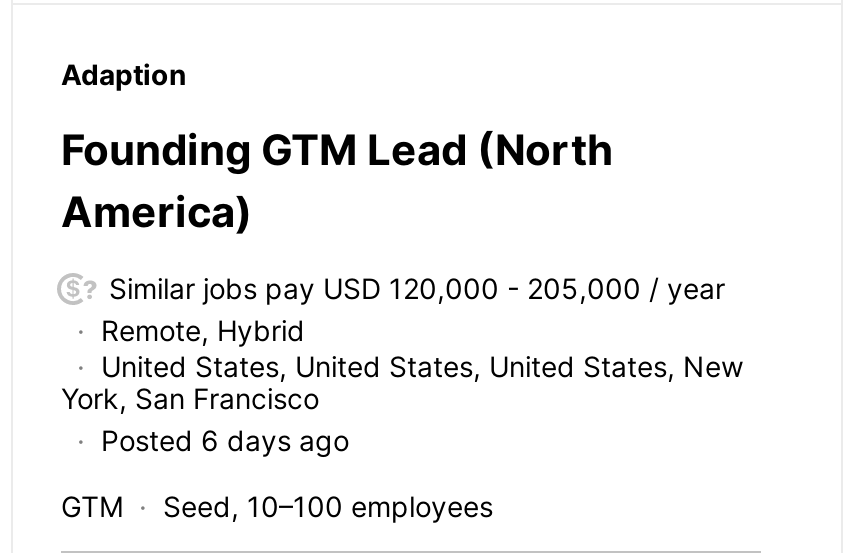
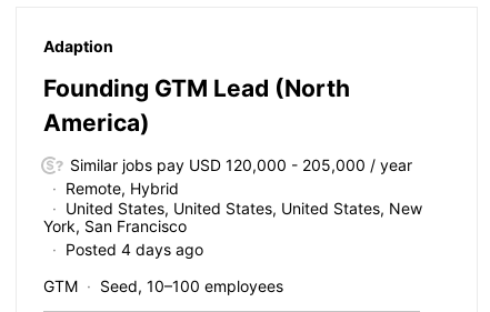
[101,423,349,457] Posted 6 days ago -> [66,240,203,259] Posted 4 days ago

